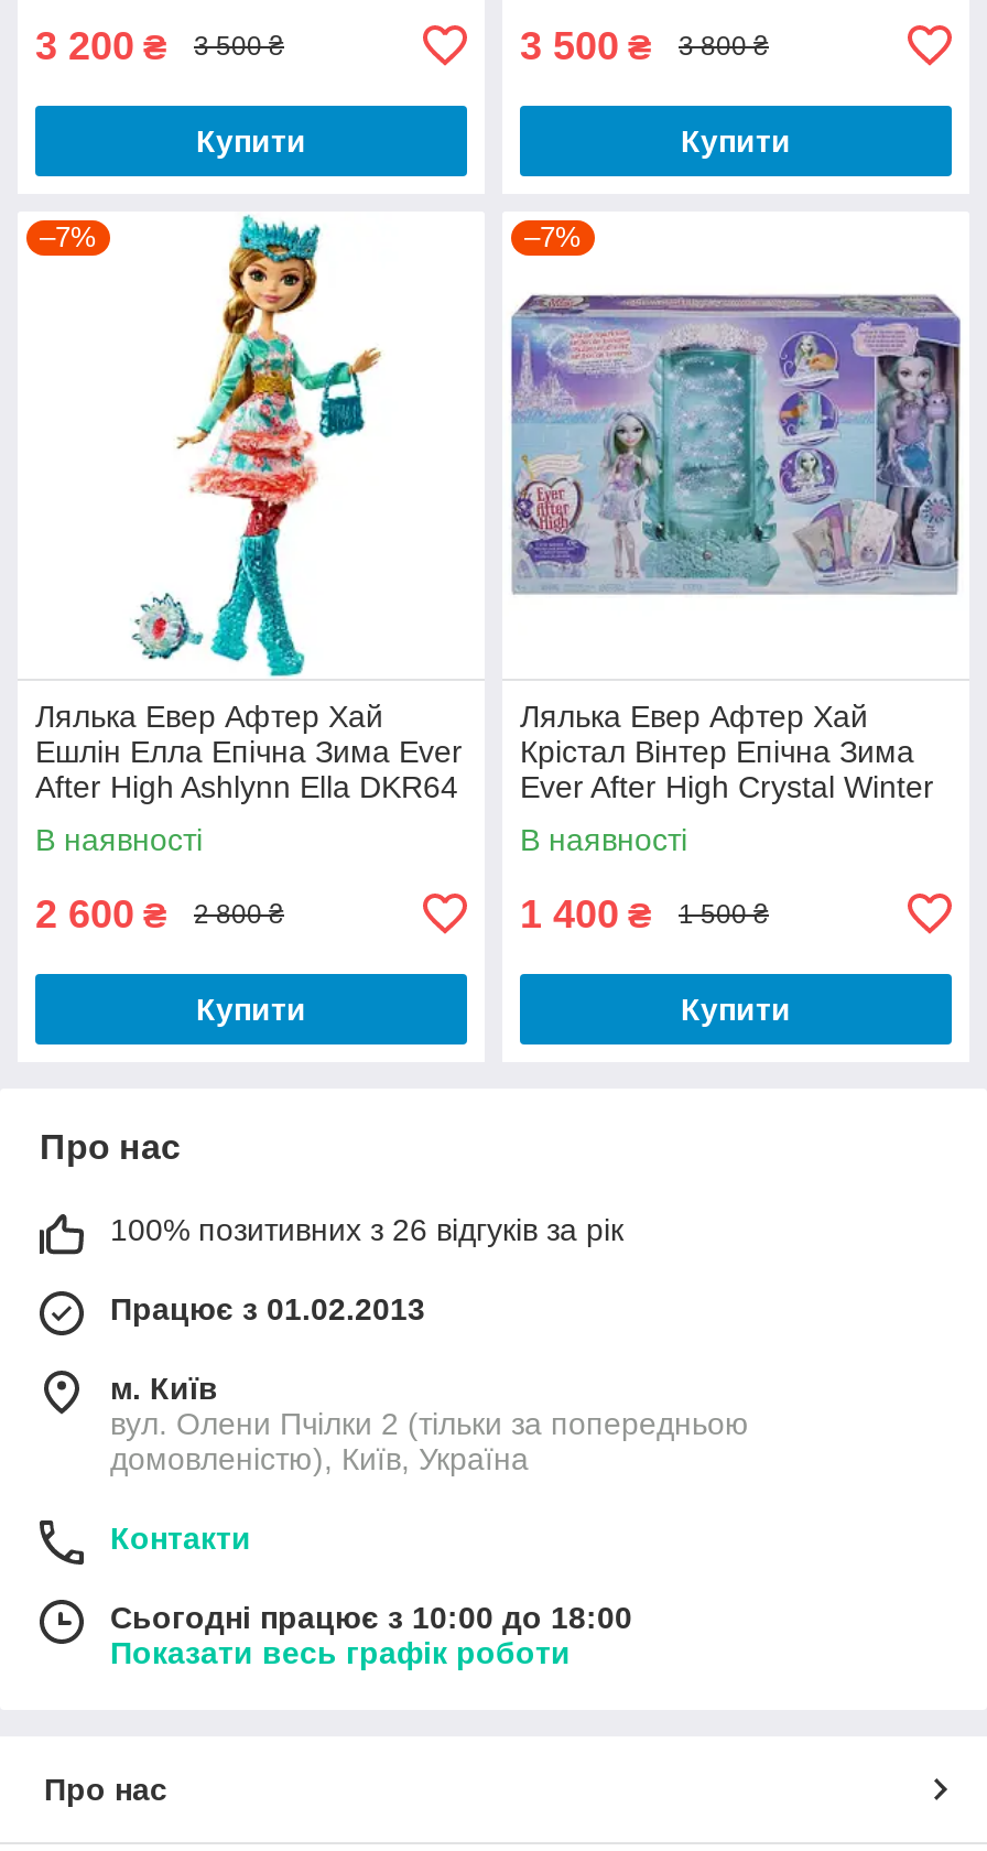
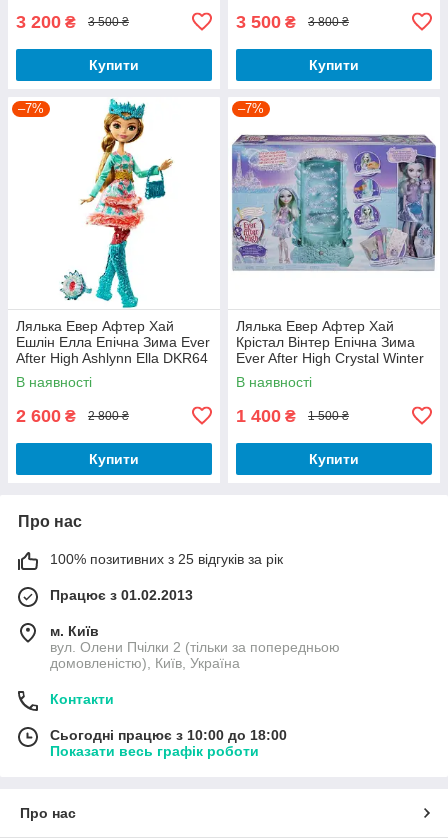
[110,1212,623,1247] 100% позитивних з 26 відгуків за рік -> [50,551,283,567] 100% позитивних з 25 відгуків за рік

